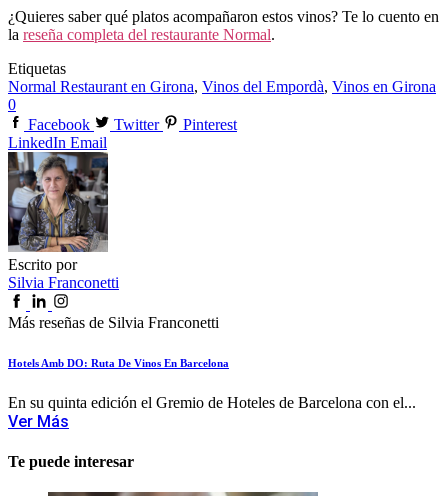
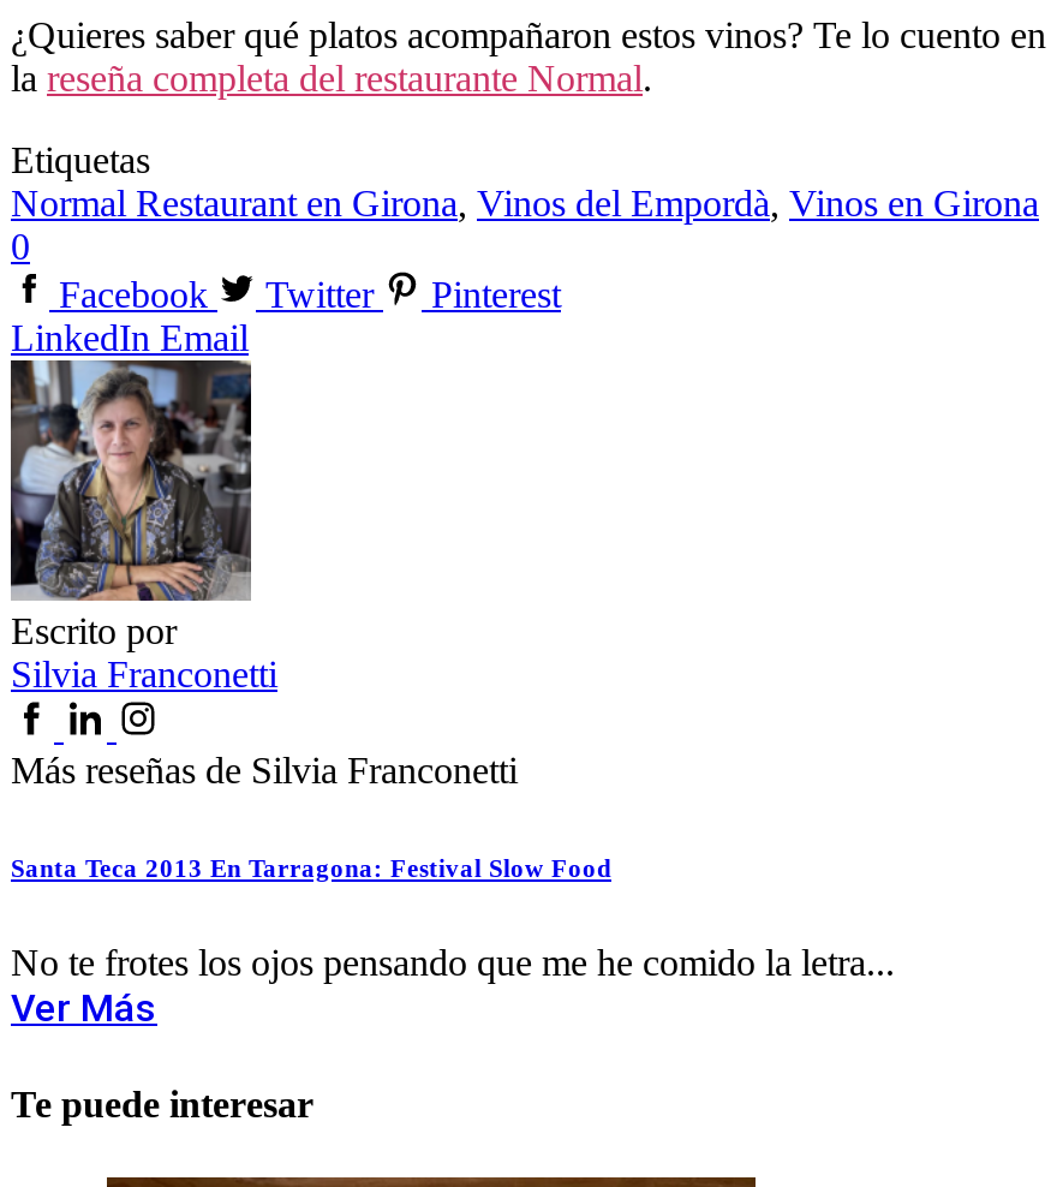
[8,357,229,369] Hotels Amb DO: Ruta De Vinos En Barcelona -> [11,854,611,883] Santa Teca 2013 En Tarragona: Festival Slow Food
[8,394,416,411] En su quinta edición el Gremio de Hoteles de Barcelona con el... -> [11,943,895,984] No te frotes los ojos pensando que me he comido la letra...

